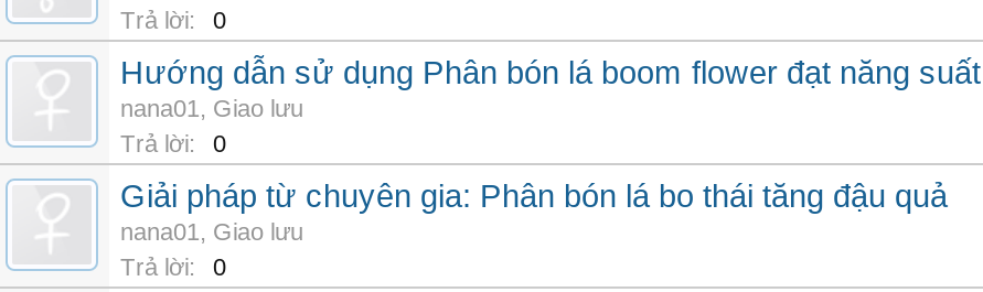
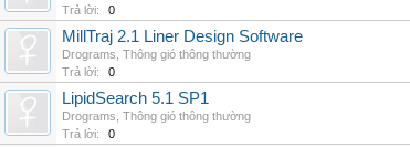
[120,55,981,121] Hướng dẫn sử dụng Phân bón lá boom flower đạt năng suất | nana01, Giao lưu -> [62,28,303,61] MillTraj 2.1 Liner Design Software | Drograms, Thông gió thông thường
[120,179,948,245] Giải pháp từ chuyên gia: Phân bón lá bo thái tăng đậu quả | nana01, Giao lưu -> [62,90,251,123] LipidSearch 5.1 SP1 | Drograms, Thông gió thông thường

